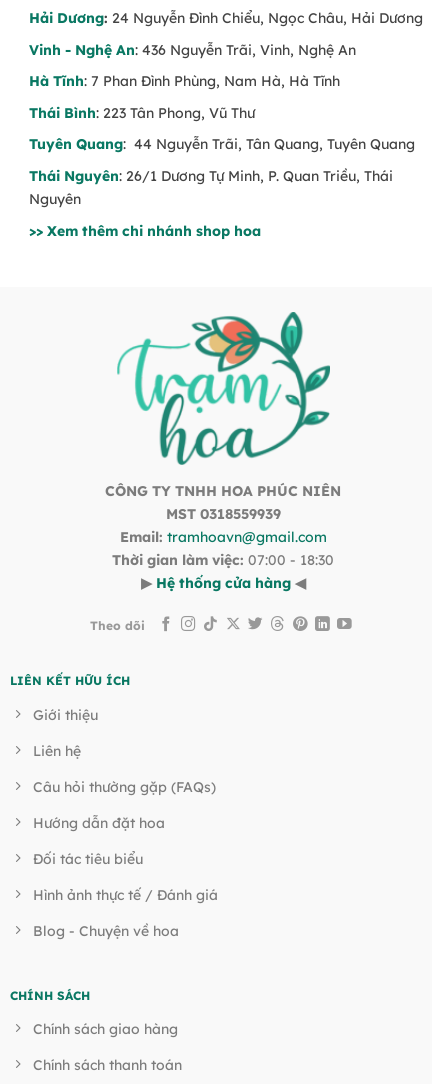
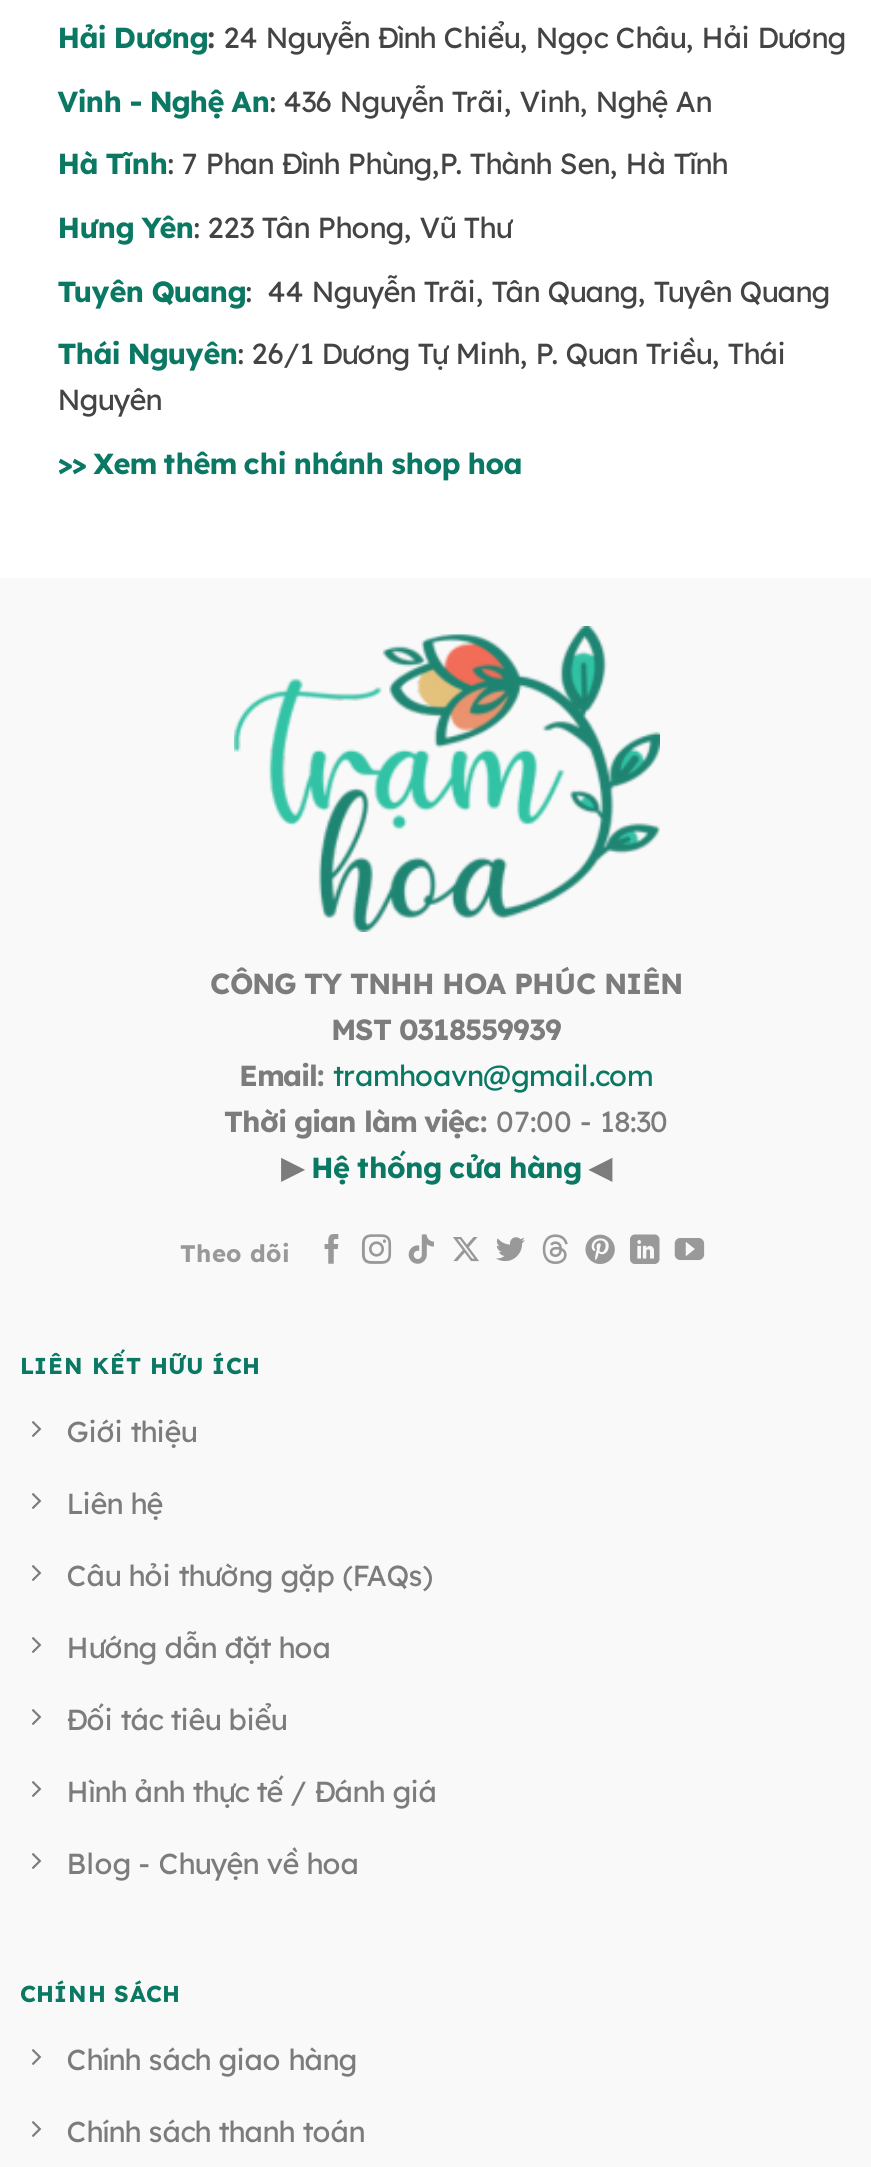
[29,72,340,90] Hà Tĩnh: 7 Phan Đình Phùng, Nam Hà, Hà Tĩnh -> [57,146,727,182] Hà Tĩnh: 7 Phan Đình Phùng,P. Thành Sen, Hà Tĩnh
[29,104,255,122] Thái Bình: 223 Tân Phong, Vũ Thư -> [57,210,511,246] Hưng Yên: 223 Tân Phong, Vũ Thư

